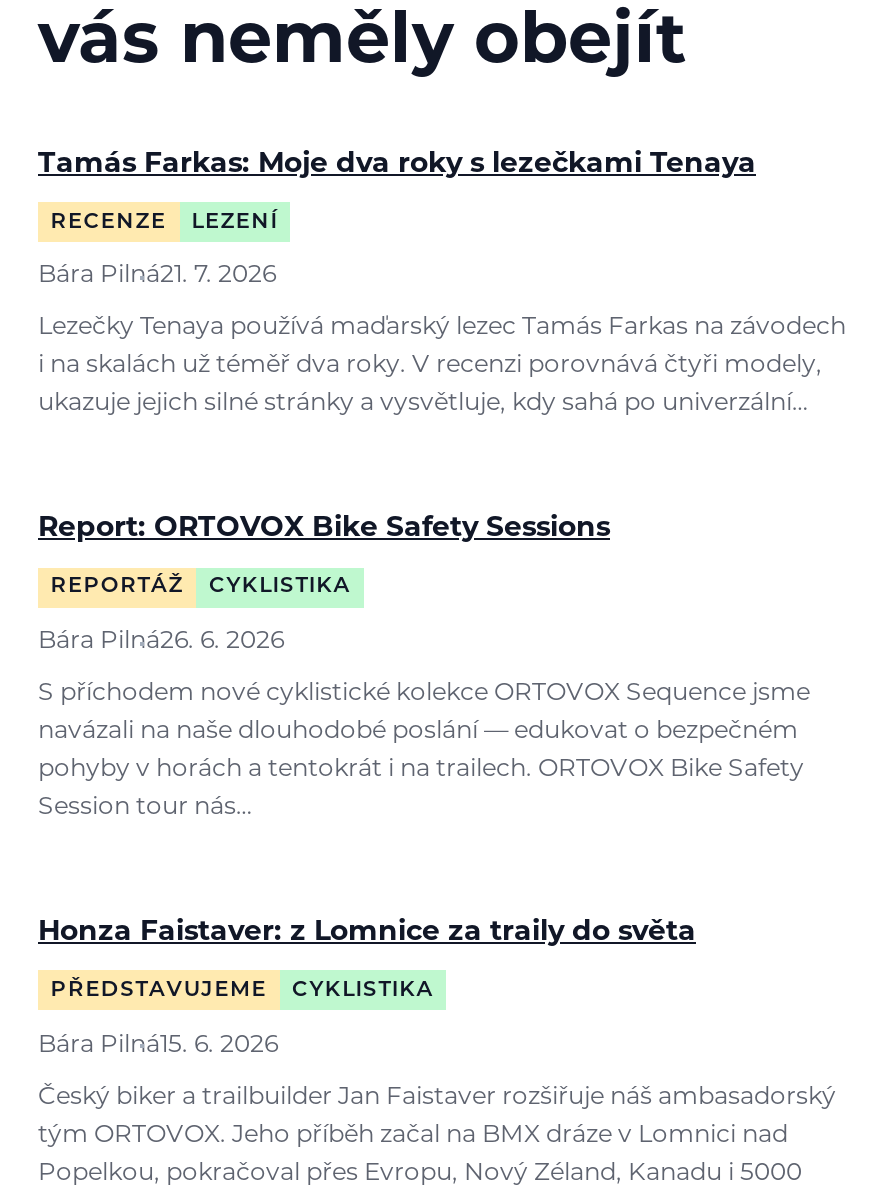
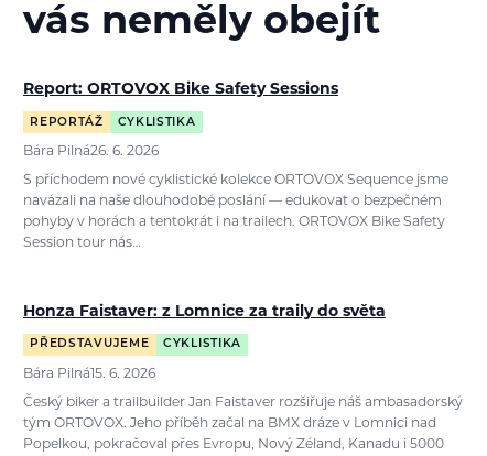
[38,149,846,416] Tamás Farkas: Moje dva roky s lezečkami Tenaya | RECENZE | LEZENÍ | Bára Pilná21. 7. 2026 | Lezečky Tenaya používá maďarský lezec Tamás Farkas na závodech | i na skalách už téměř dva roky. V recenzi porovnává čtyři modely, | ukazuje jejich silné stránky a vysvětluje, kdy sahá po univerzální… -> none

